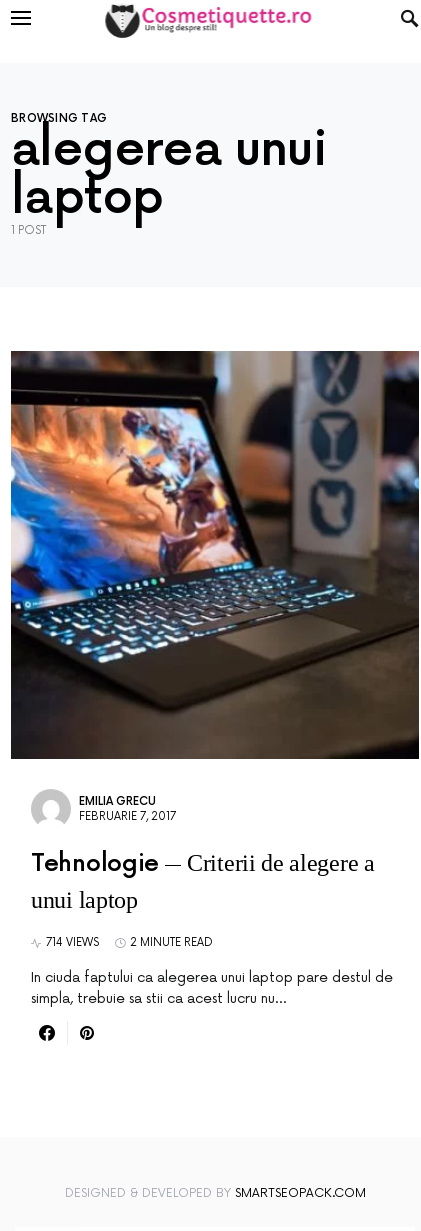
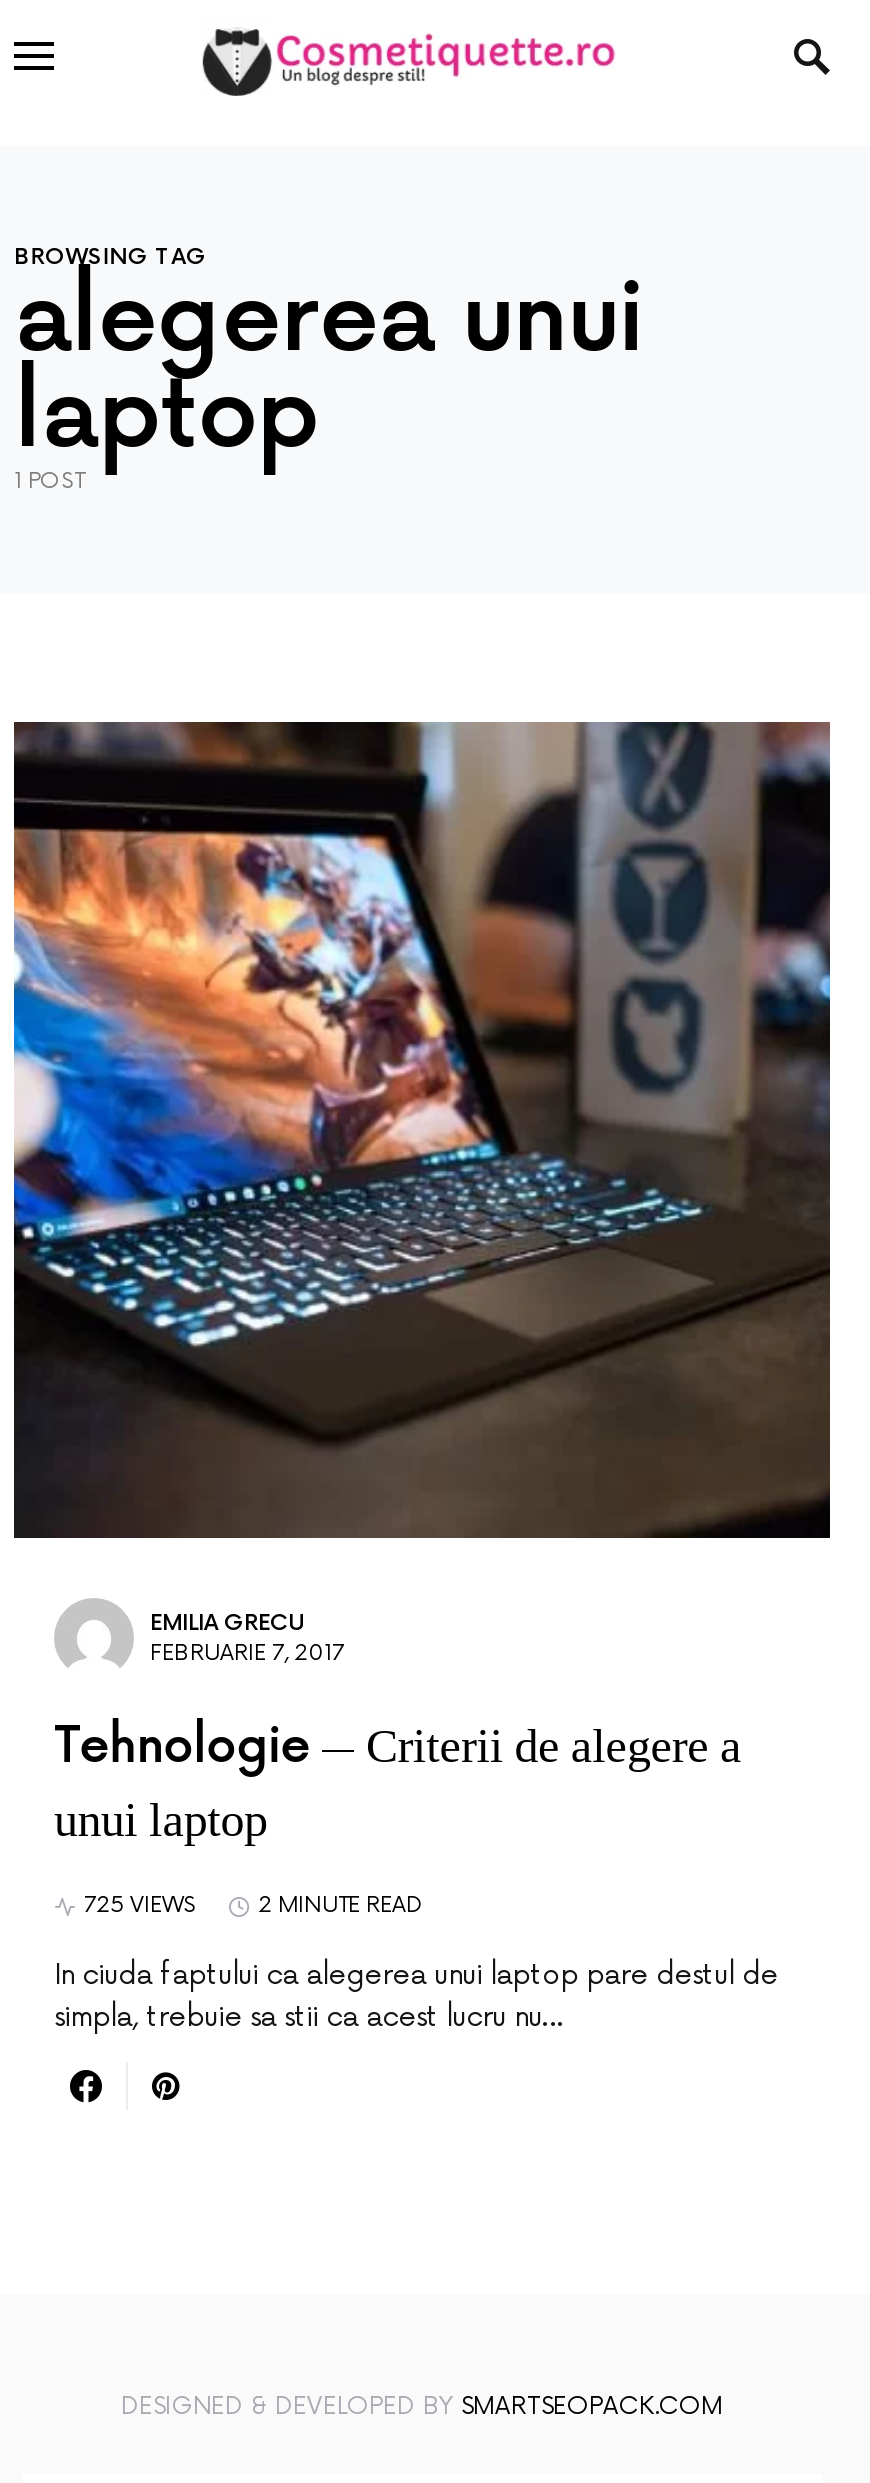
[46,936,99,949] 714 VIEWS -> [84,1892,196,1918] 725 VIEWS

